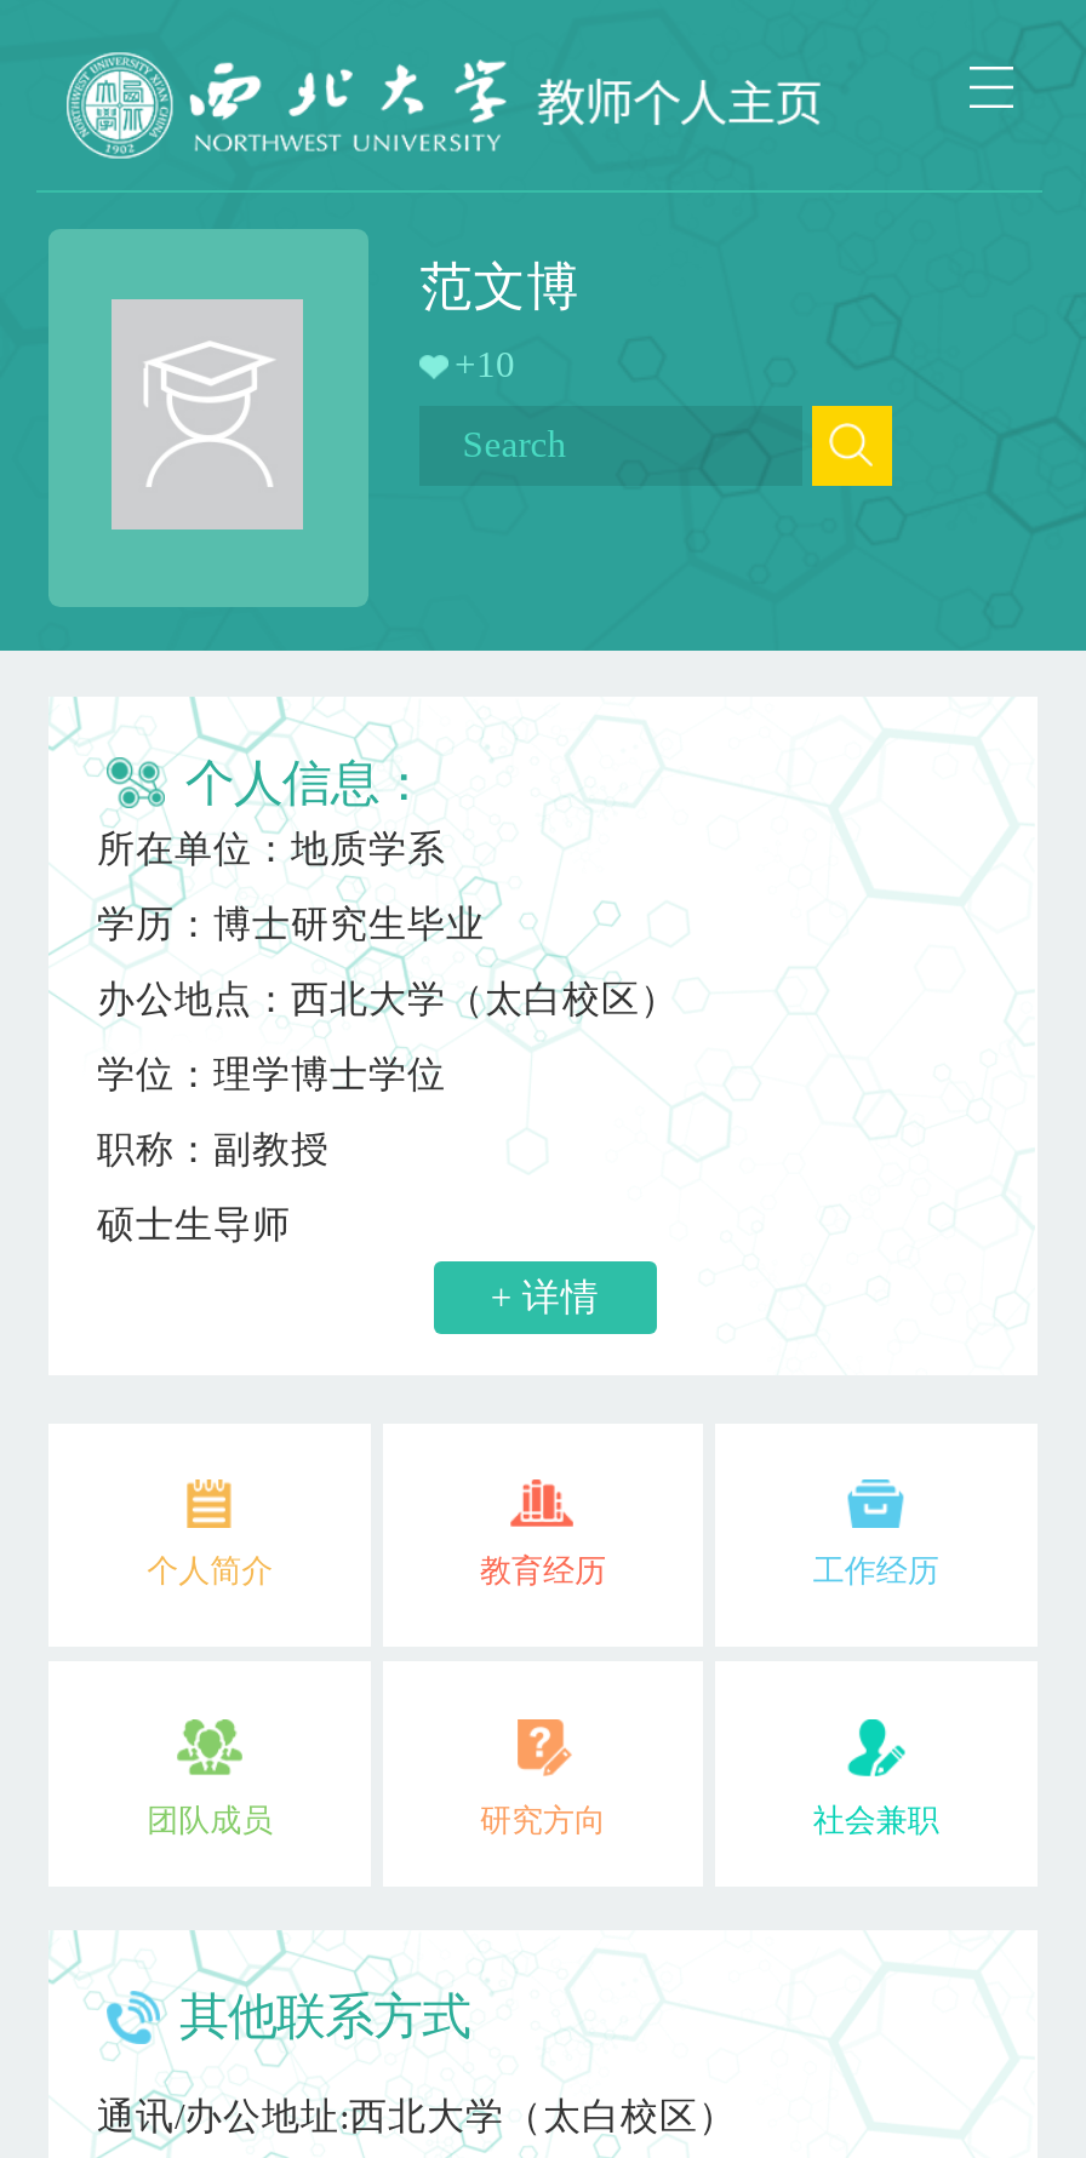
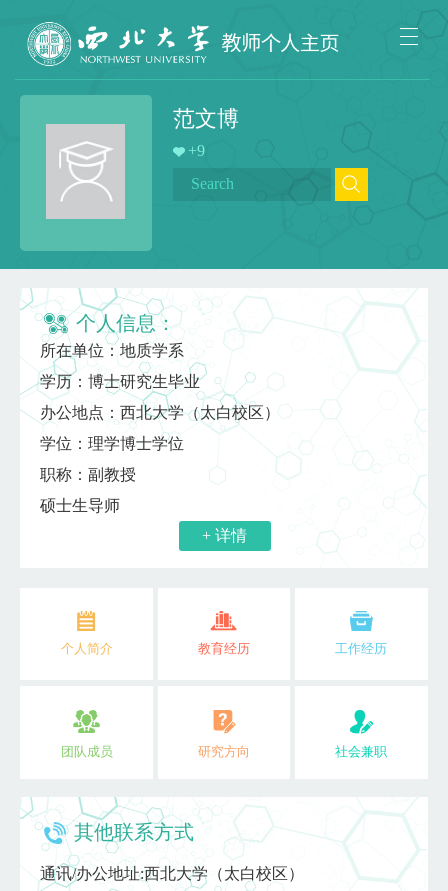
[455,342,515,383] +10 -> [187,142,204,159] +9

